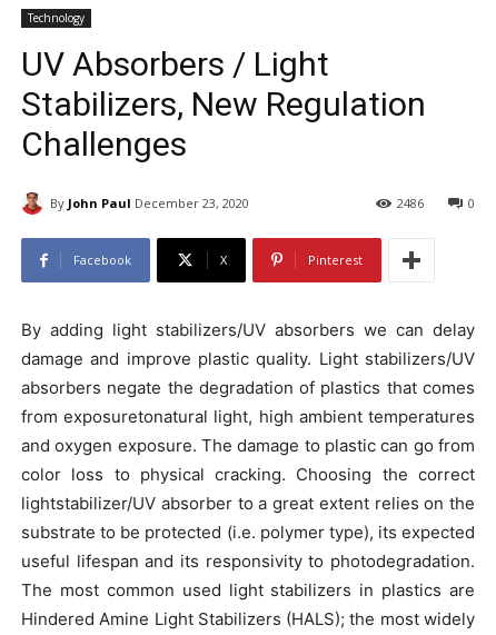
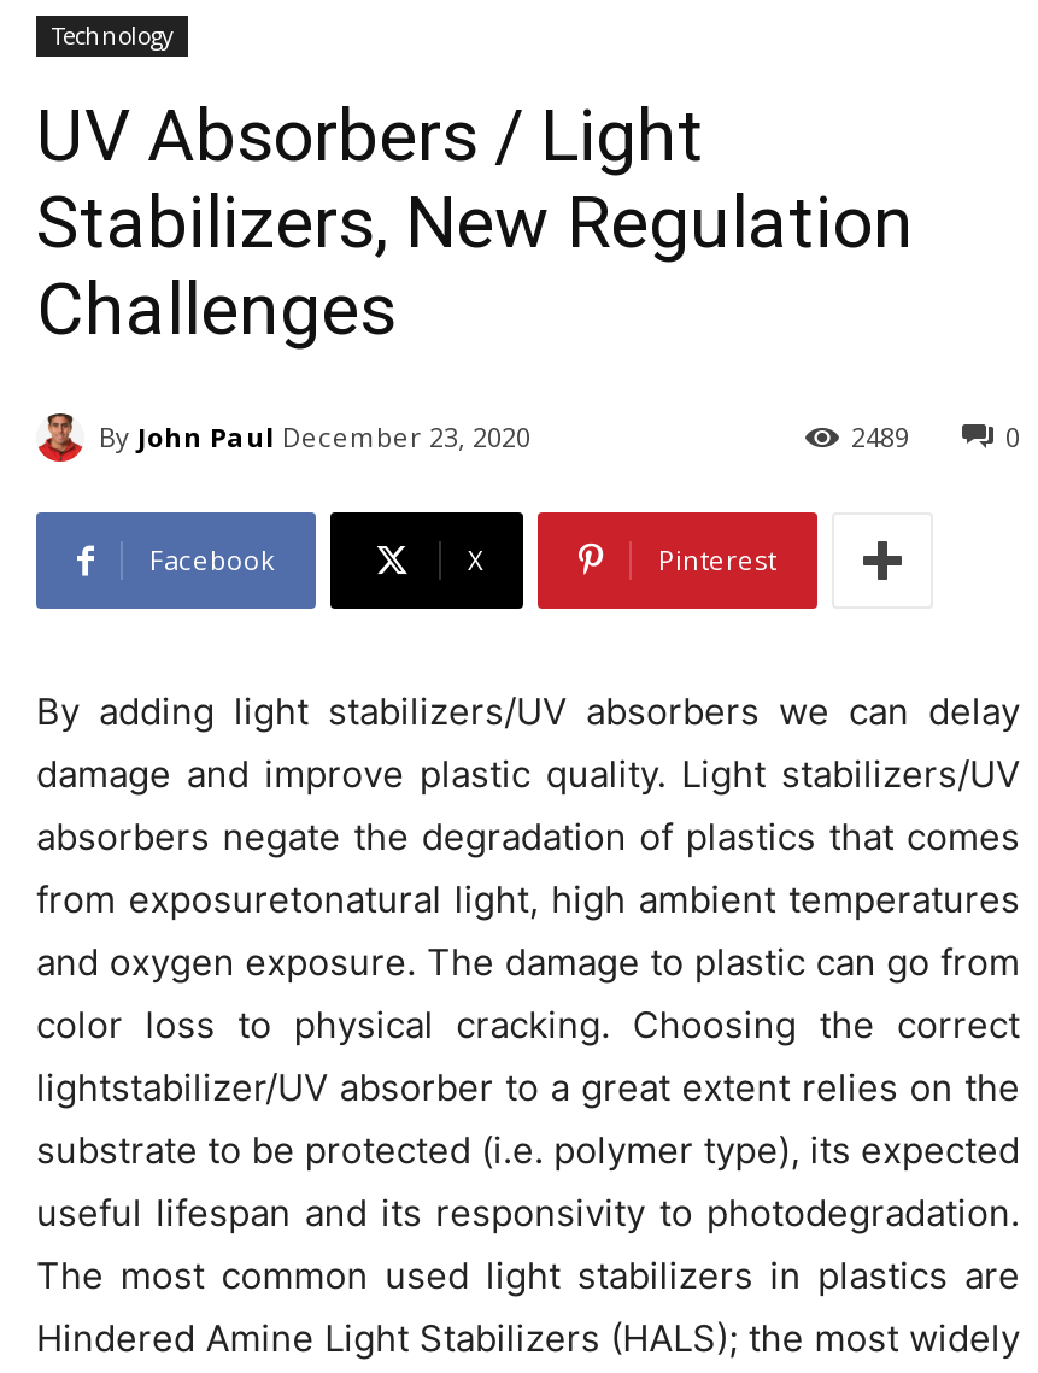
[397,195,424,211] 2486 -> [851,419,909,455] 2489

